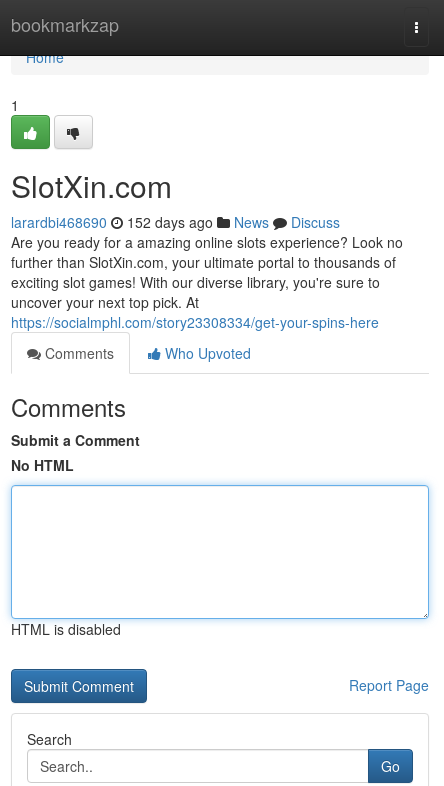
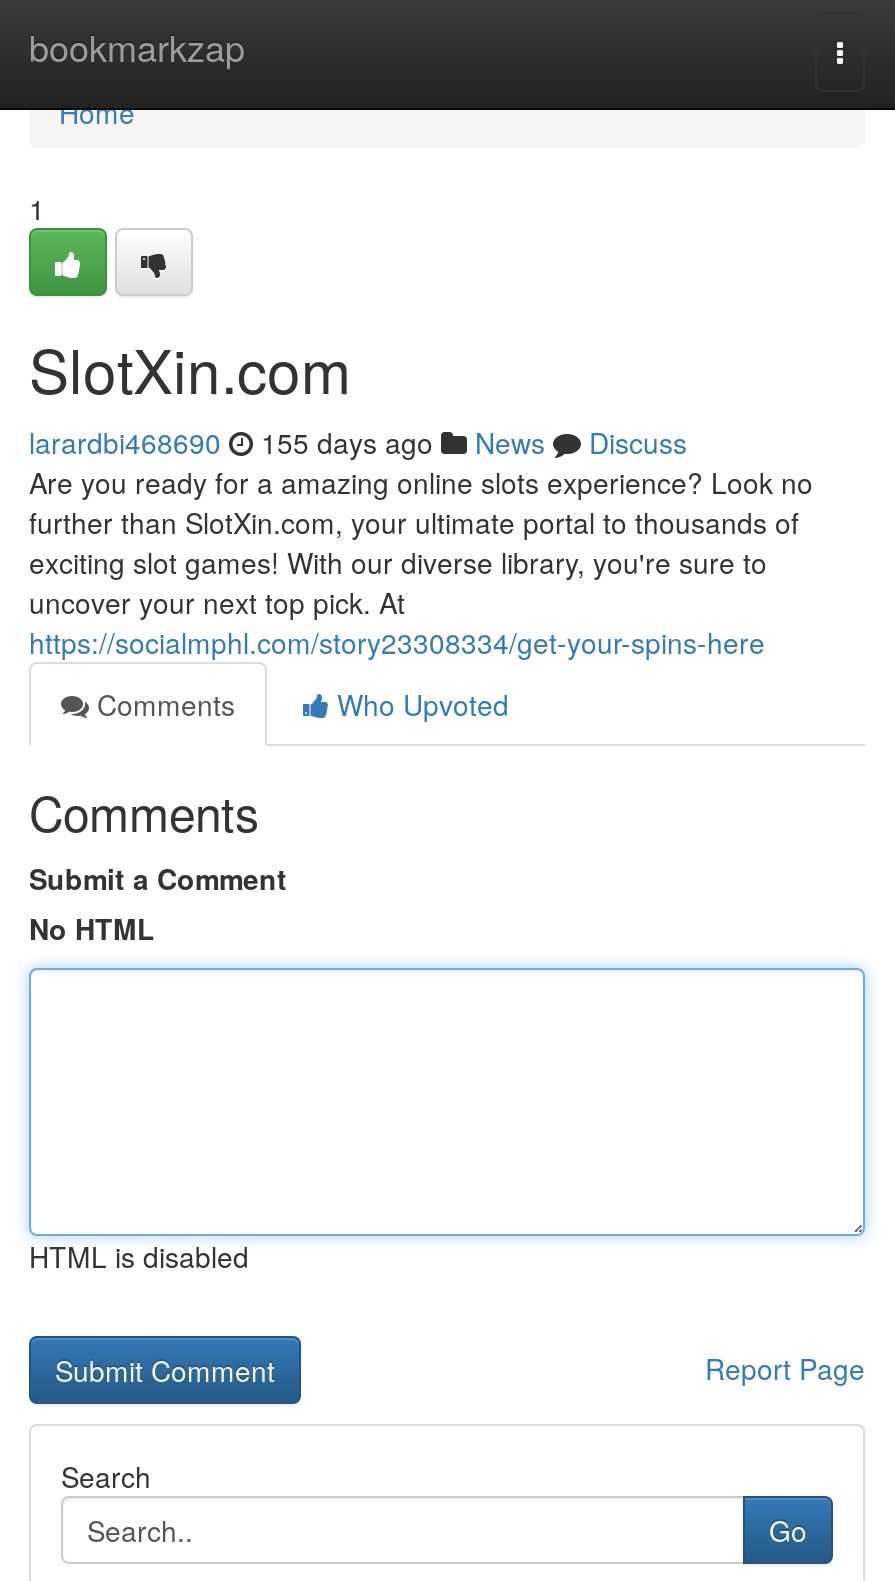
[11,212,340,232] larardbi468690 152 days ago News Discuss -> [29,422,687,462] larardbi468690 155 days ago News Discuss

